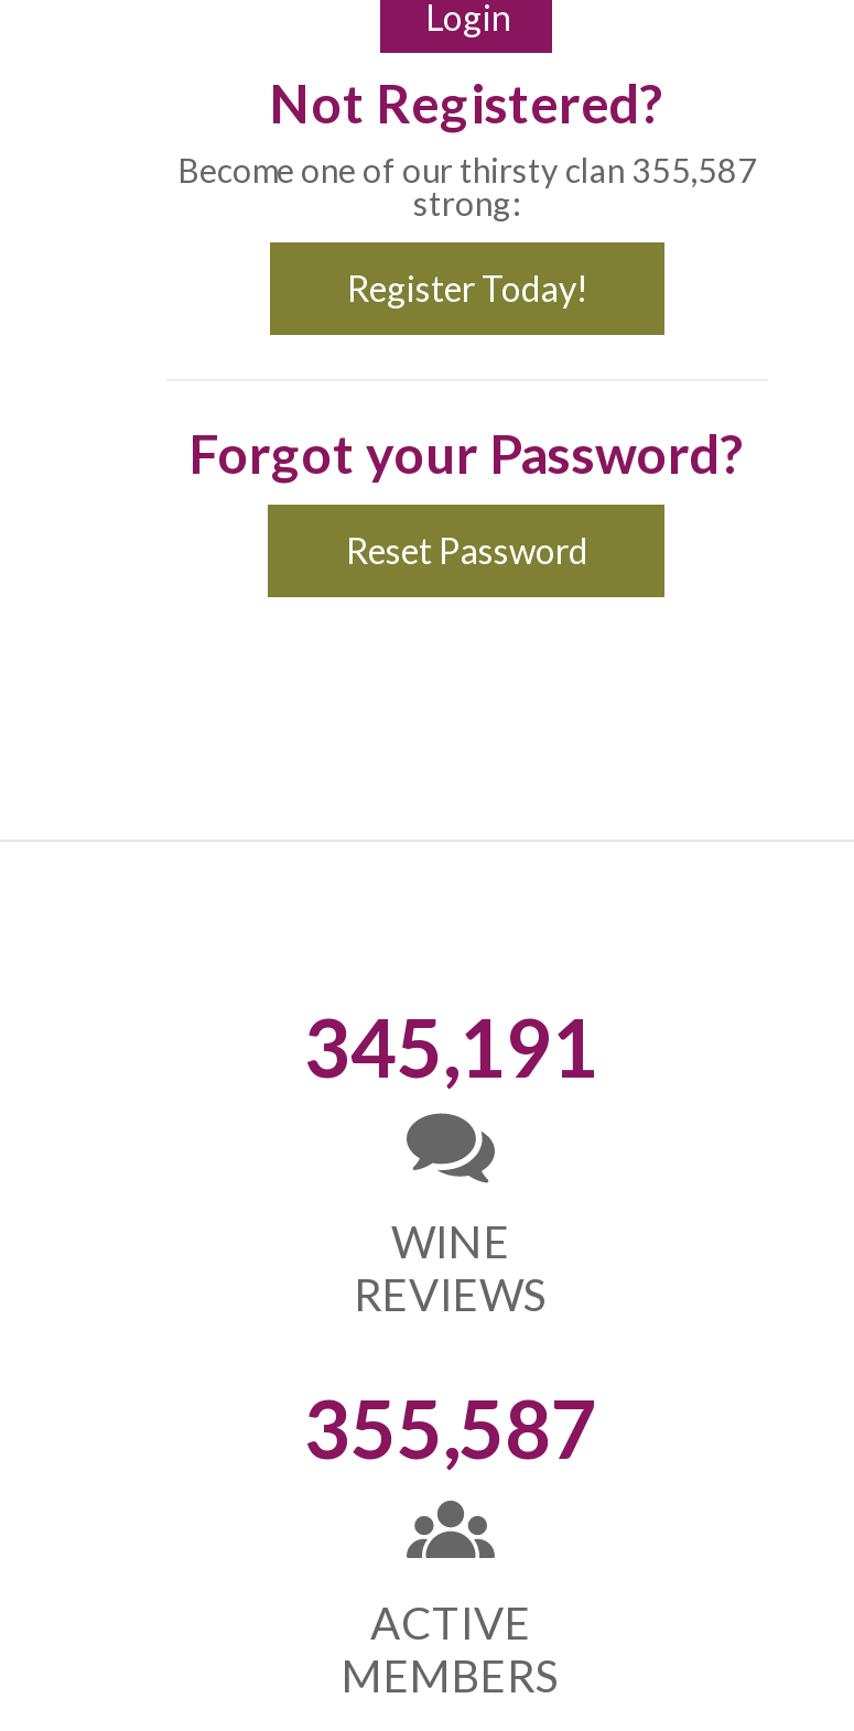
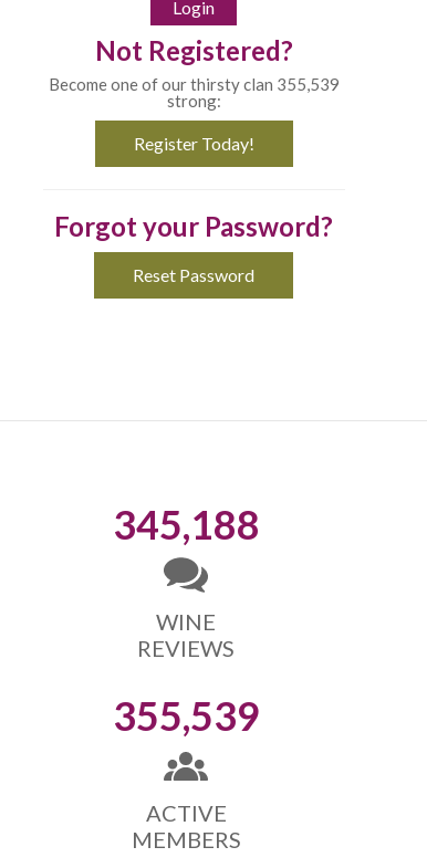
[177,150,757,190] Become one of our thirsty clan 355,587 -> [49,74,340,94] Become one of our thirsty clan 355,539
[304,998,597,1095] 345,191 -> [112,500,259,548] 345,188
[304,1380,597,1476] 355,587 -> [112,691,259,740] 355,539

